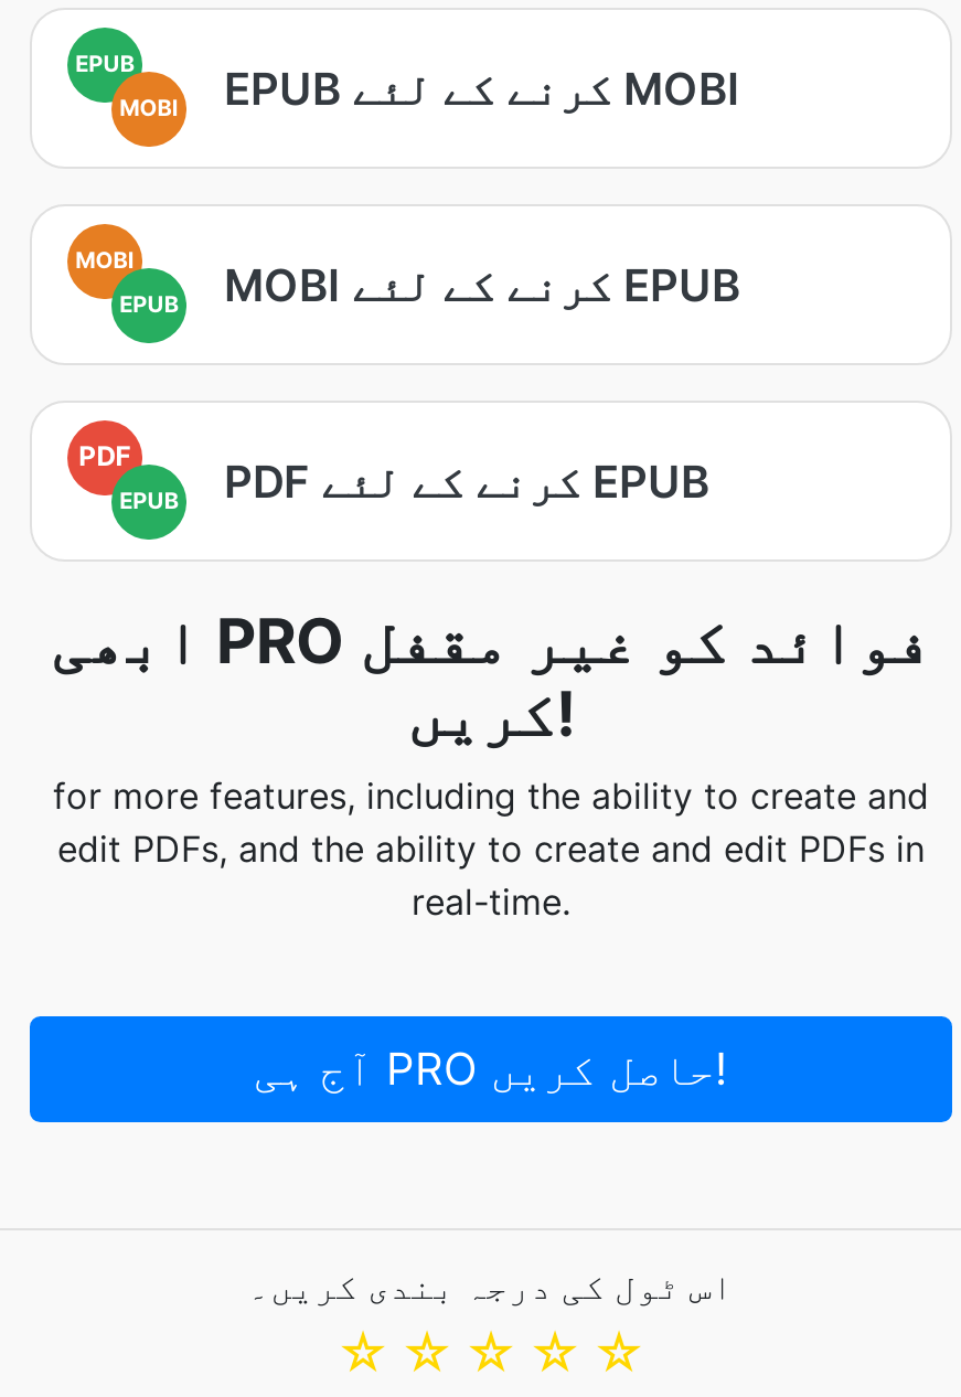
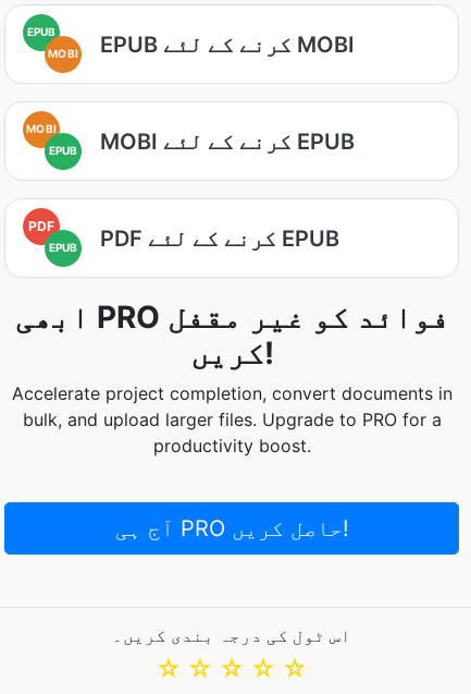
[53,774,929,924] for more features, including the ability to create and | edit PDFs, and the ability to create and edit PDFs in | real-time. -> [11,382,452,456] Accelerate project completion, convert documents in | bulk, and upload larger files. Upgrade to PRO for a | productivity boost.

